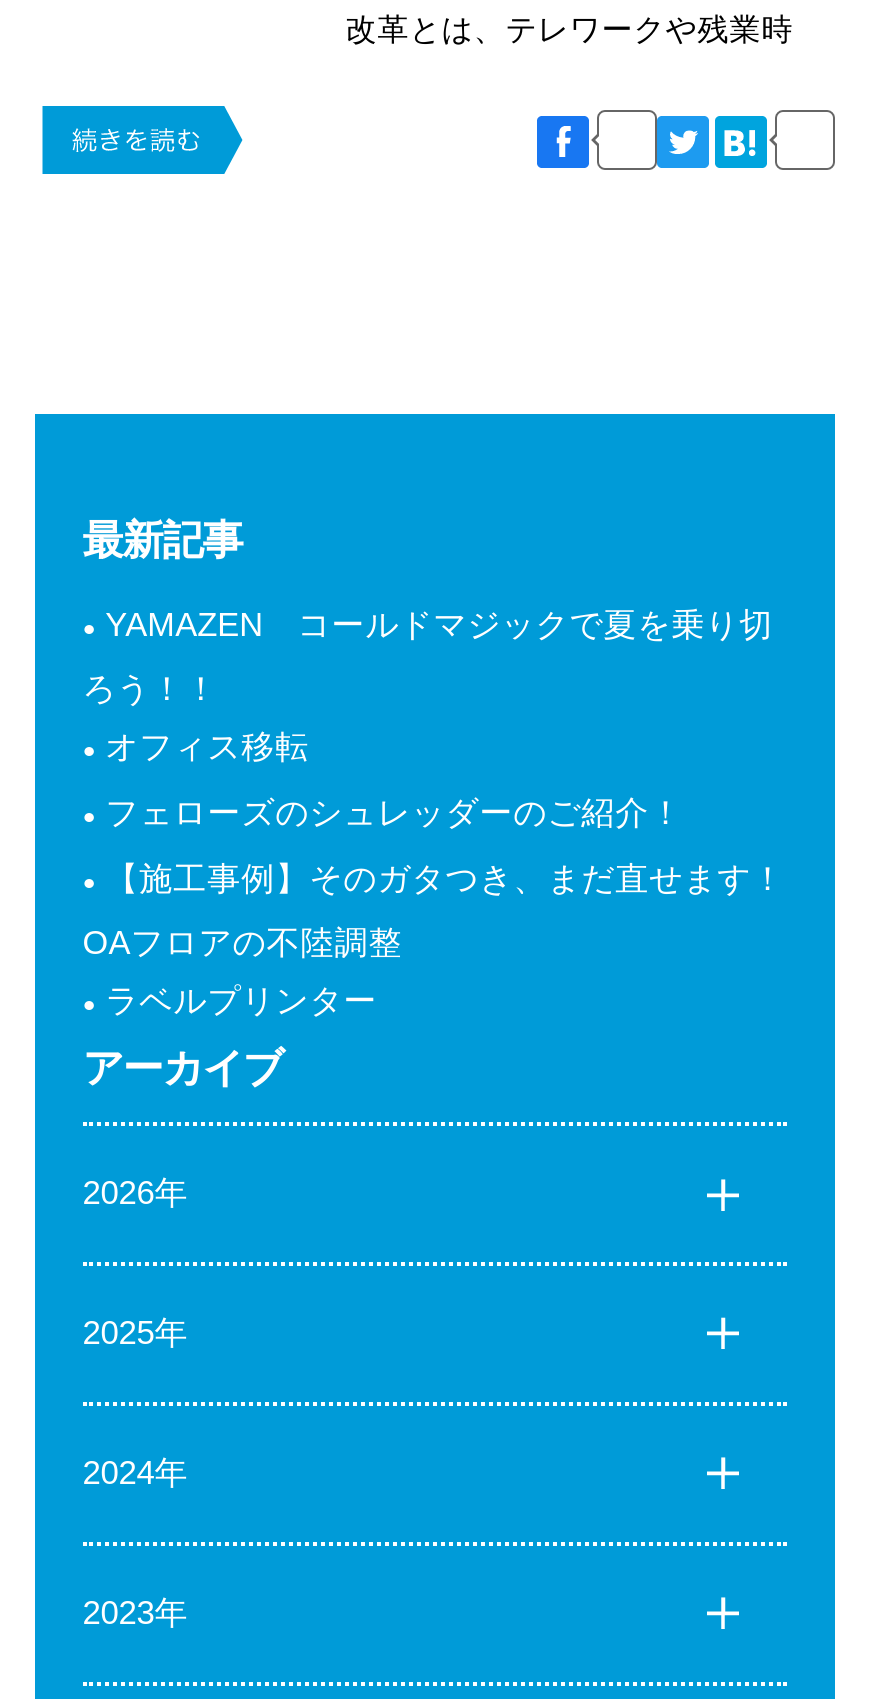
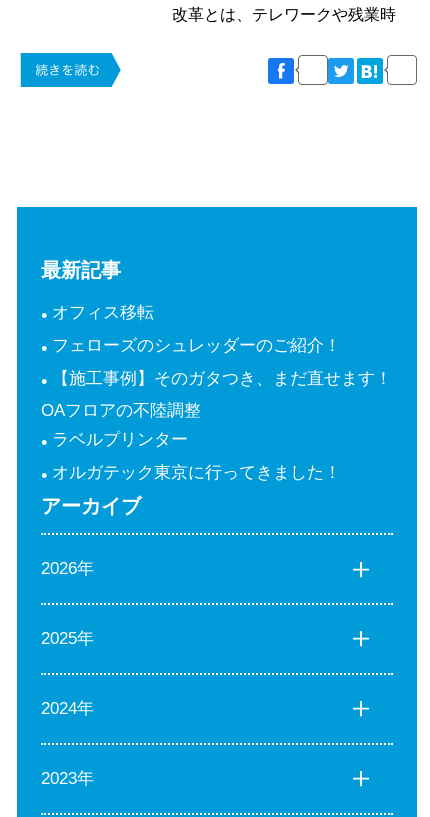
[83,607,773,707] YAMAZEN コールドマジックで夏を乗り切 | ろう！！ -> none
moved [83,729,785,1021] -> [41,303,392,449]: オフィス移転 | フェローズのシュレッダーのご紹介！ | 【施工事例】そのガタつき、まだ直せます！ | OAフロアの不陸調整 | ラベルプリンター
none -> [52,463,341,482] オルガテック東京に行ってきました！

